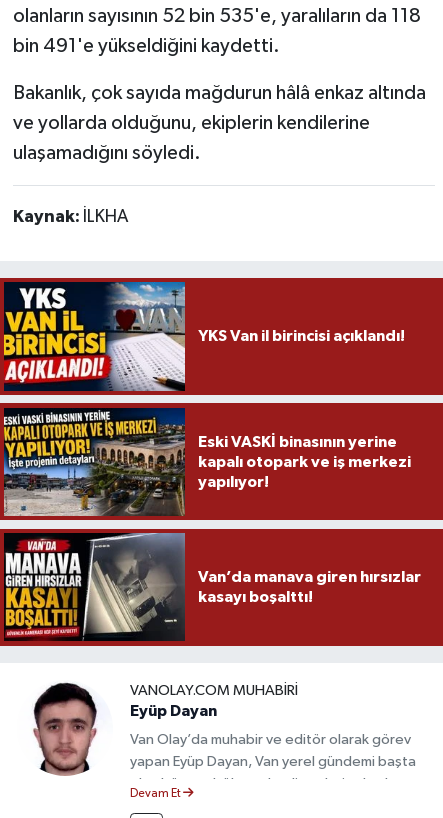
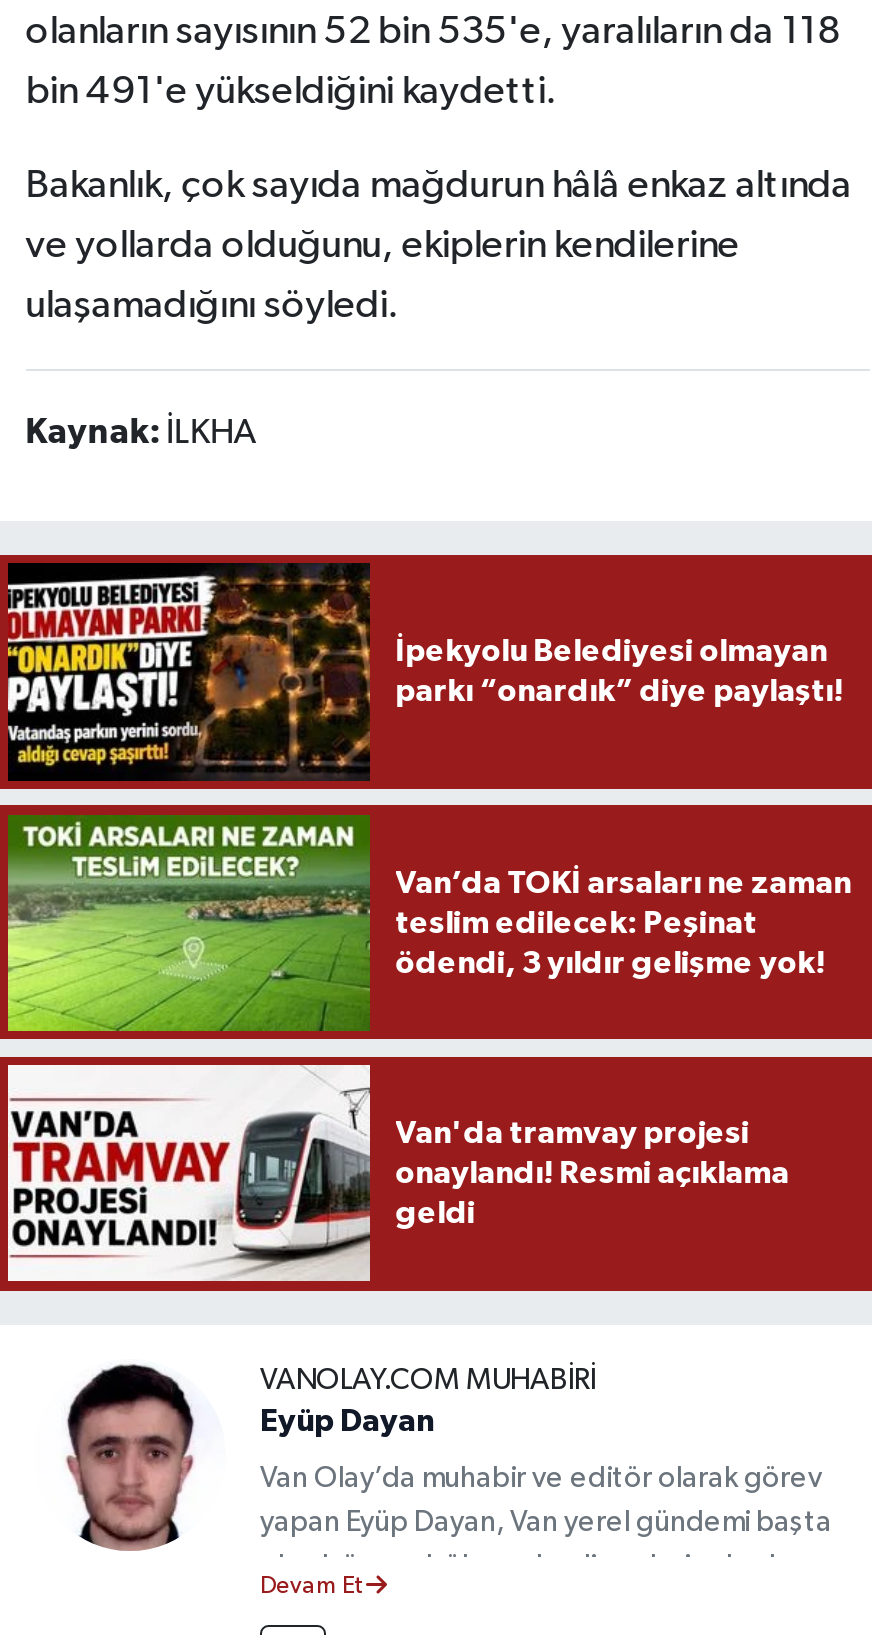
[3,281,405,392] [image] | YKS Van il birincisi açıklandı! -> [6,561,843,783] [image] | İpekyolu Belediyesi olmayan | parkı “onardık” diye paylaştı!
[3,407,411,517] [image] | Eski VASKİ binasının yerine | kapalı otopark ve iş merkezi | yapılıyor! -> [6,815,851,1033] [image] | Van’da TOKİ arsaları ne zaman | teslim edilecek: Peşinat | ödendi, 3 yıldır gelişme yok!
[3,532,421,642] [image] | Van’da manava giren hırsızlar | kasayı boşalttı! -> [6,1063,789,1283] [image] | Van'da tramvay projesi | onaylandı! Resmi açıklama | geldi

